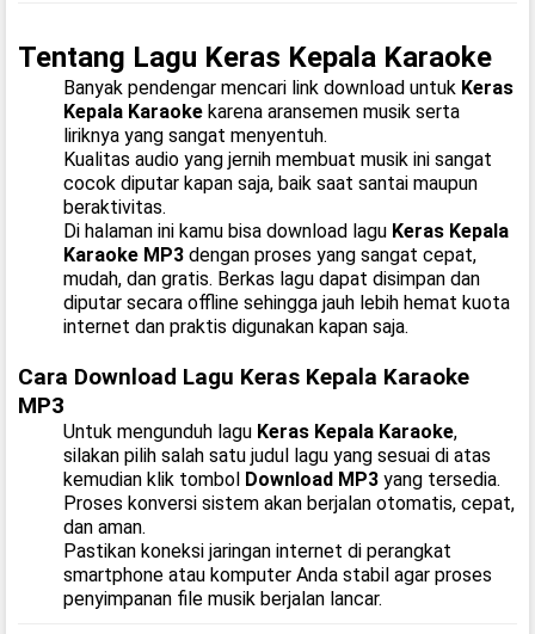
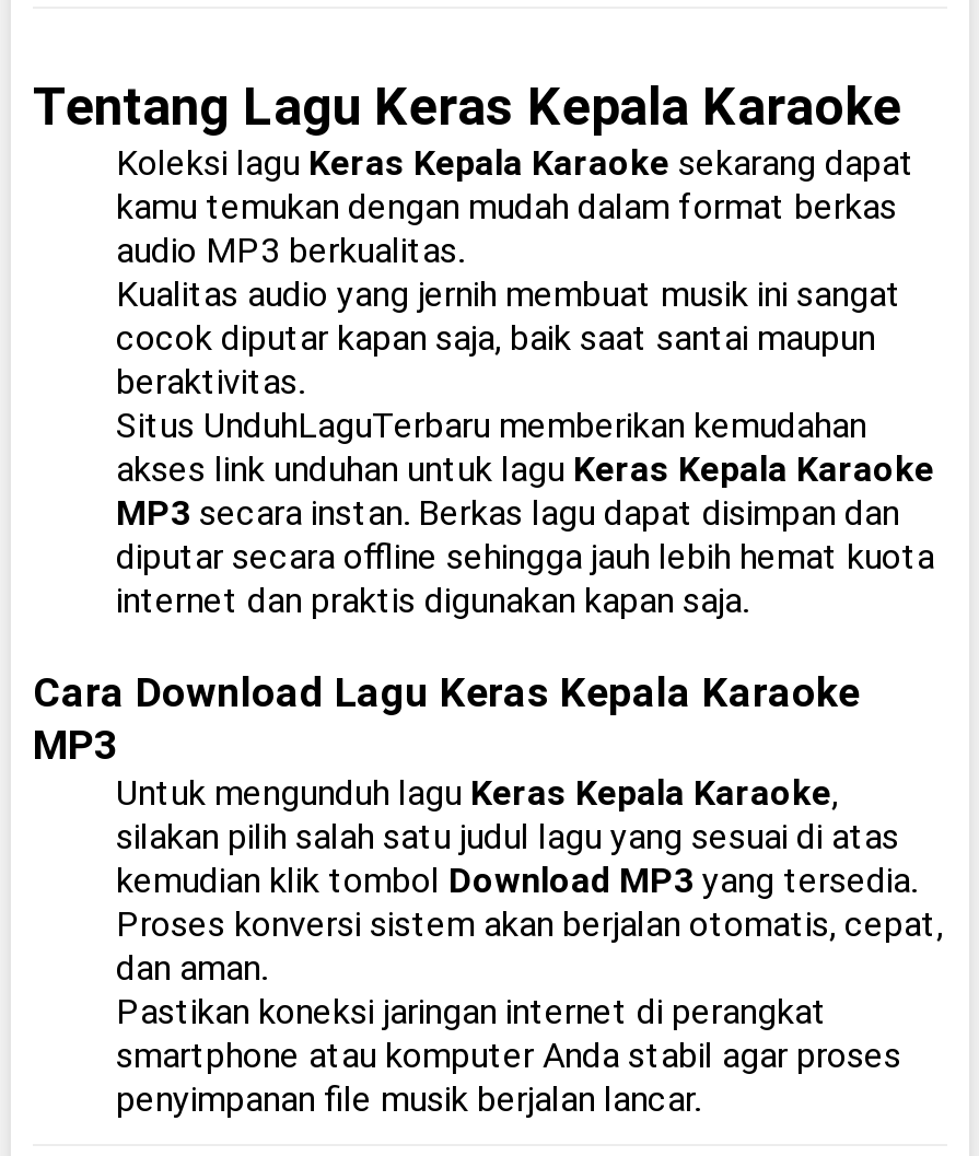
[63,76,514,147] Banyak pendengar mencari link download untuk Keras | Kepala Karaoke karena aransemen musik serta | liriknya yang sangat menyentuh. -> [116,142,914,271] Koleksi lagu Keras Kepala Karaoke sekarang dapat | kamu temukan dengan mudah dalam format berkas | audio MP3 berkualitas.
[63,220,509,290] Di halaman ini kamu bisa download lagu Keras Kepala | Karaoke MP3 dengan proses yang sangat cepat, | mudah, dan gratis. Berkas lagu dapat disimpan dan -> [116,405,934,534] Situs UnduhLaguTerbaru memberikan kemudahan | akses link unduhan untuk lagu Keras Kepala Karaoke | MP3 secara instan. Berkas lagu dapat disimpan dan

